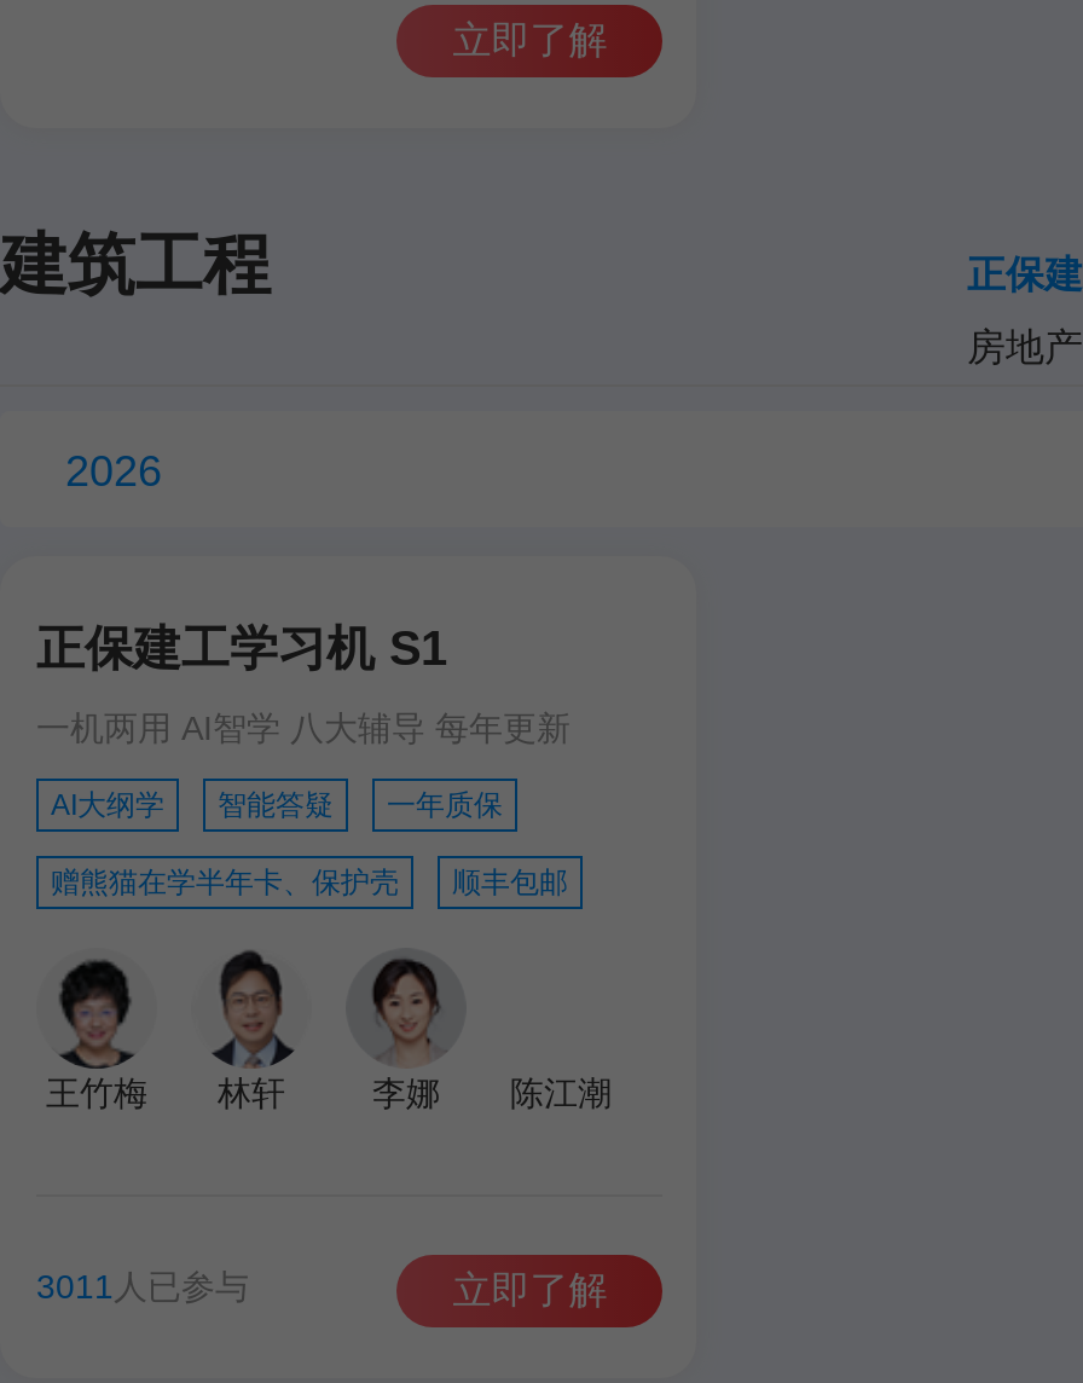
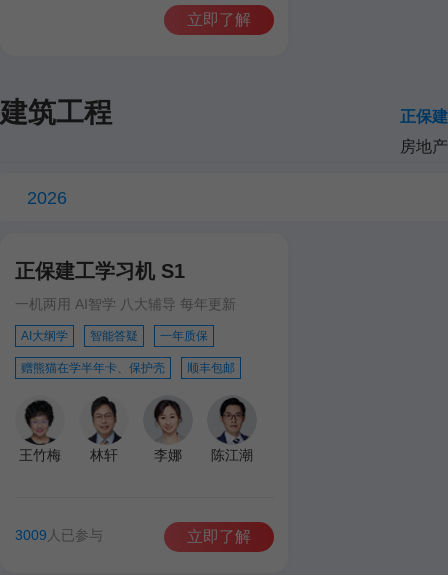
none -> [208,395,257,445] [image]
[36,1267,249,1306] 3011人已参与 -> [15,527,103,543] 3009人已参与

